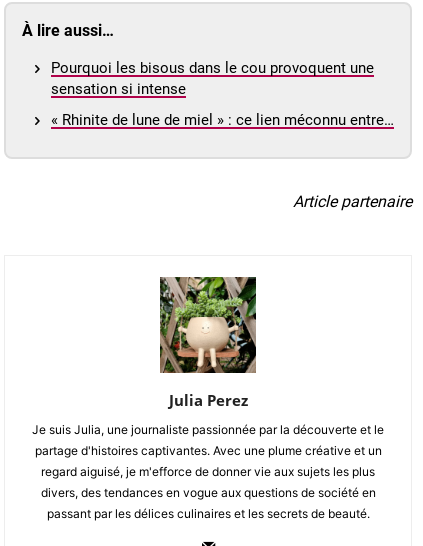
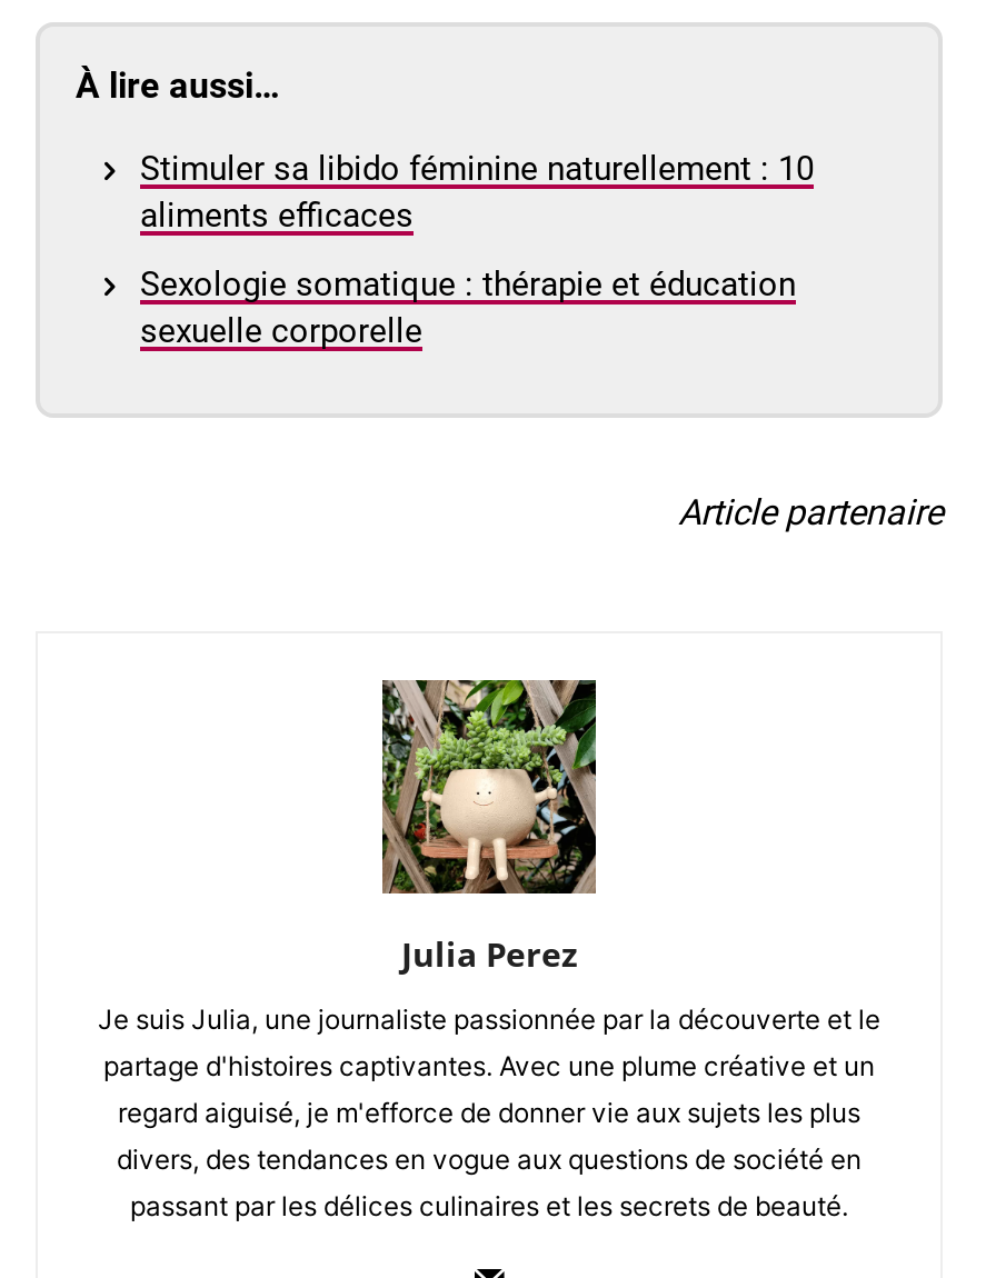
[51,59,374,98] Pourquoi les bisous dans le cou provoquent une | sensation si intense -> [140,149,814,236] Stimuler sa libido féminine naturellement : 10 | aliments efficaces
[51,111,394,129] « Rhinite de lune de miel » : ce lien méconnu entre… -> [140,265,796,351] Sexologie somatique : thérapie et éducation | sexuelle corporelle

